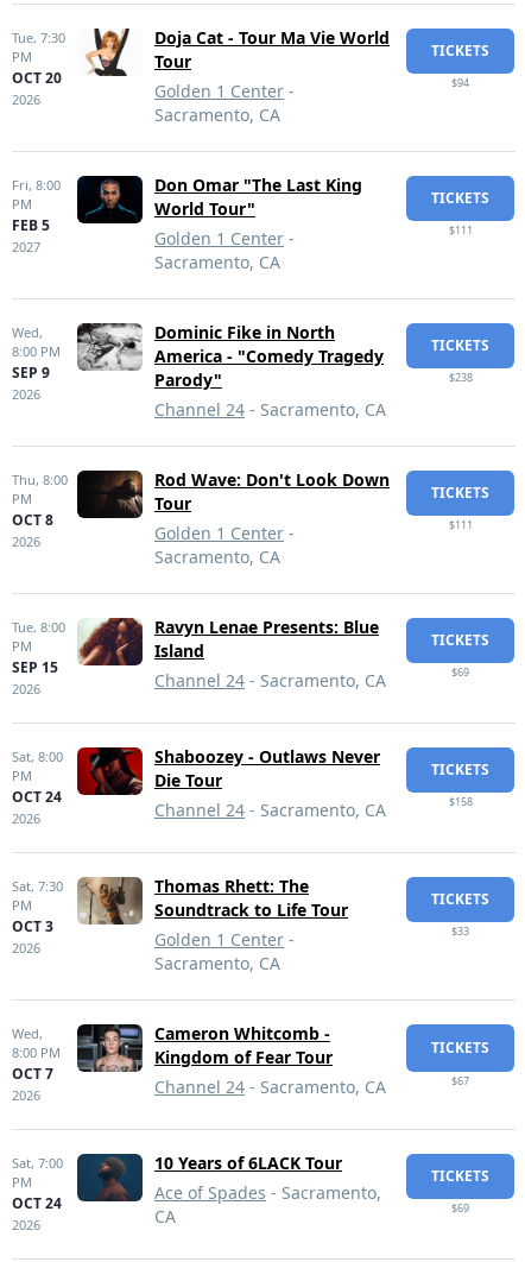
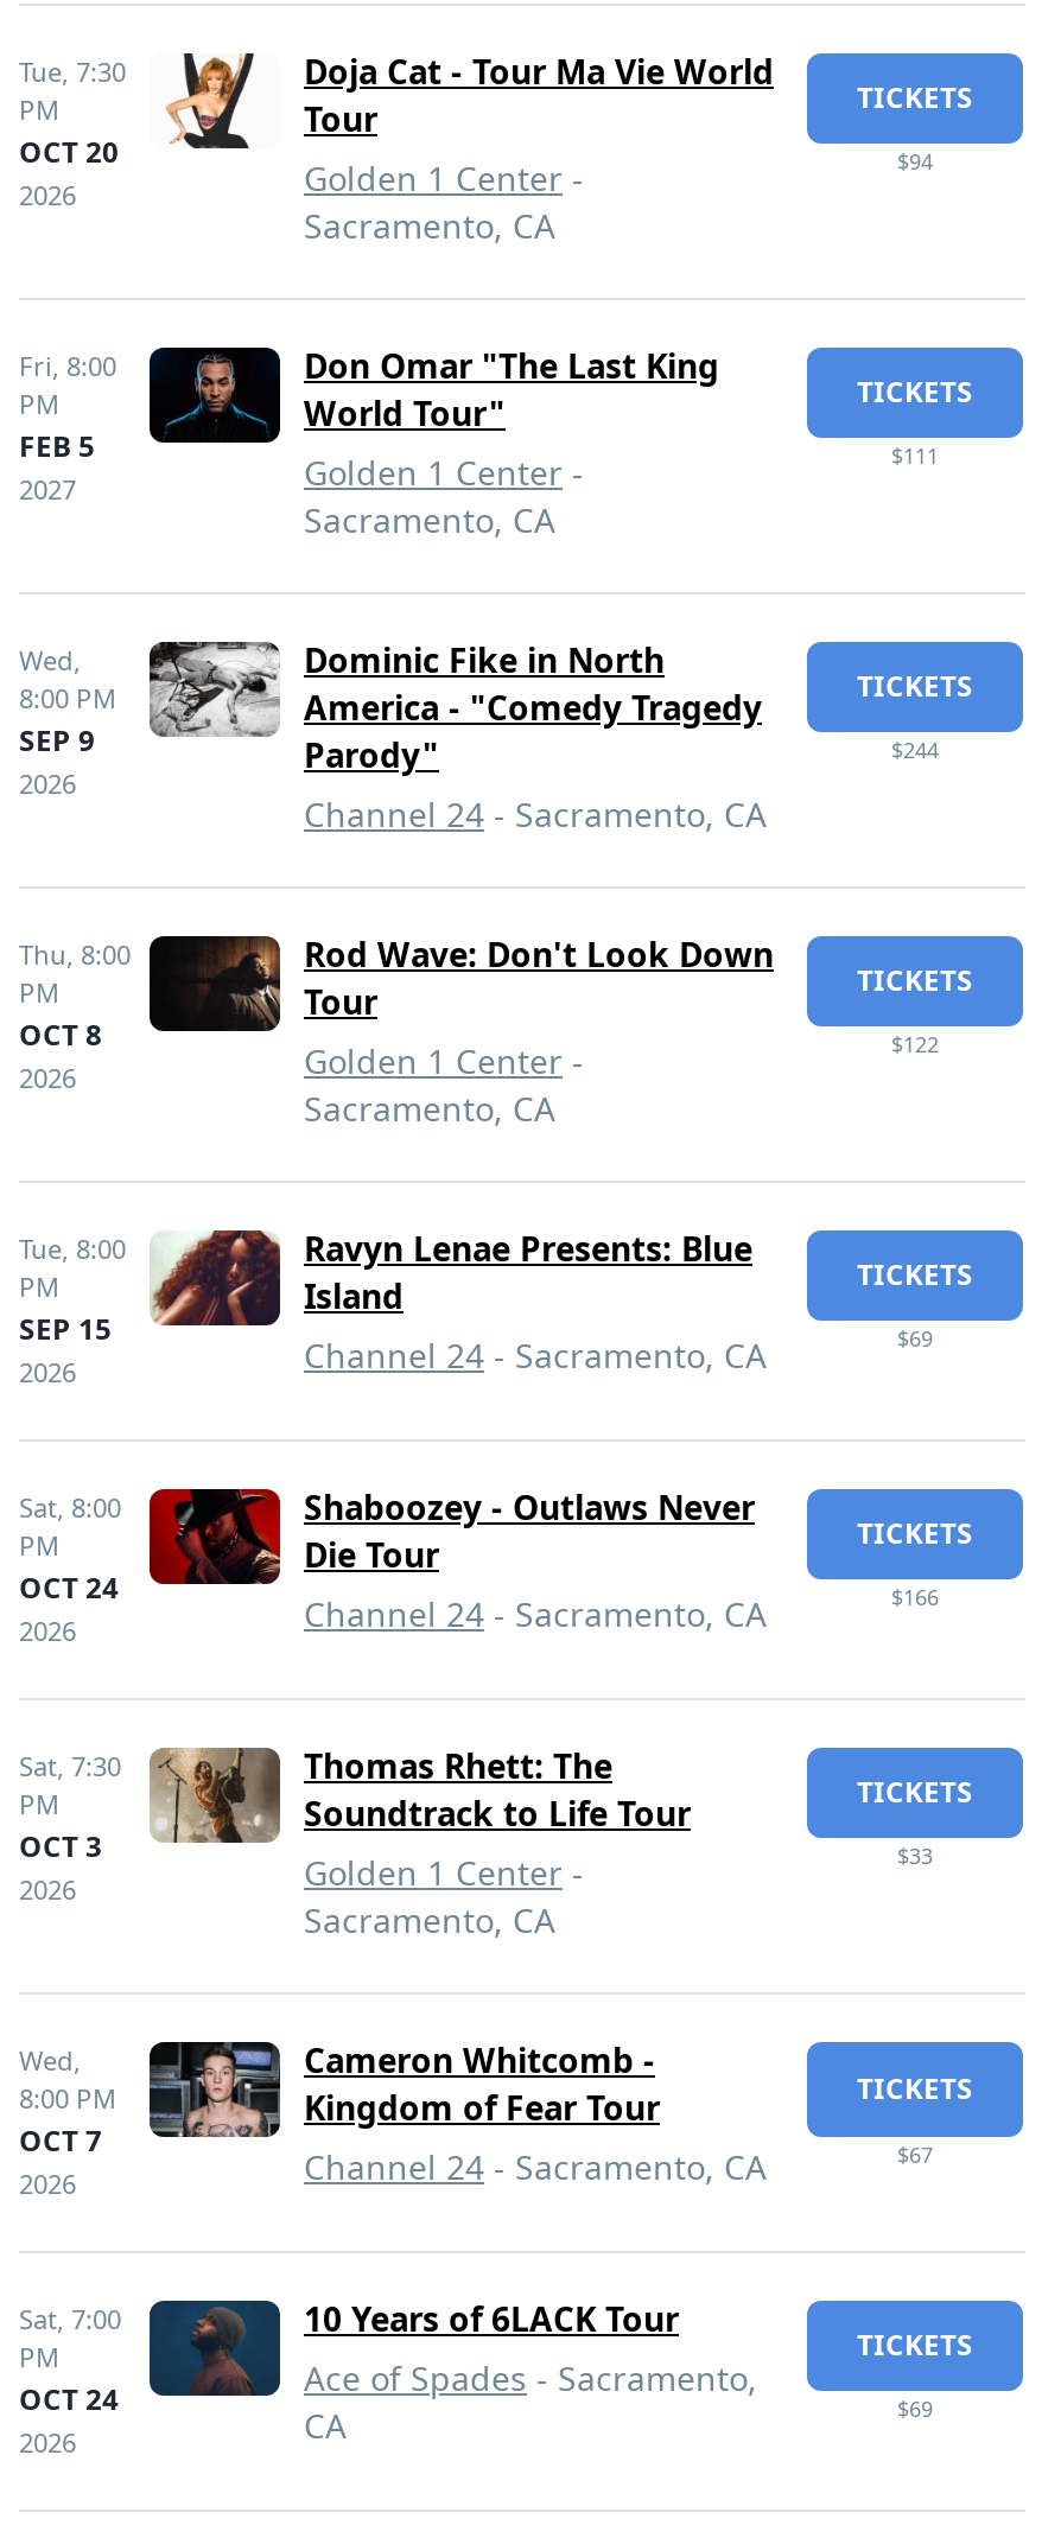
[448,370,472,385] $238 -> [891,734,939,765] $244
[448,517,472,532] $111 -> [891,1029,939,1060] $122
[448,794,472,809] $158 -> [891,1582,939,1613] $166

